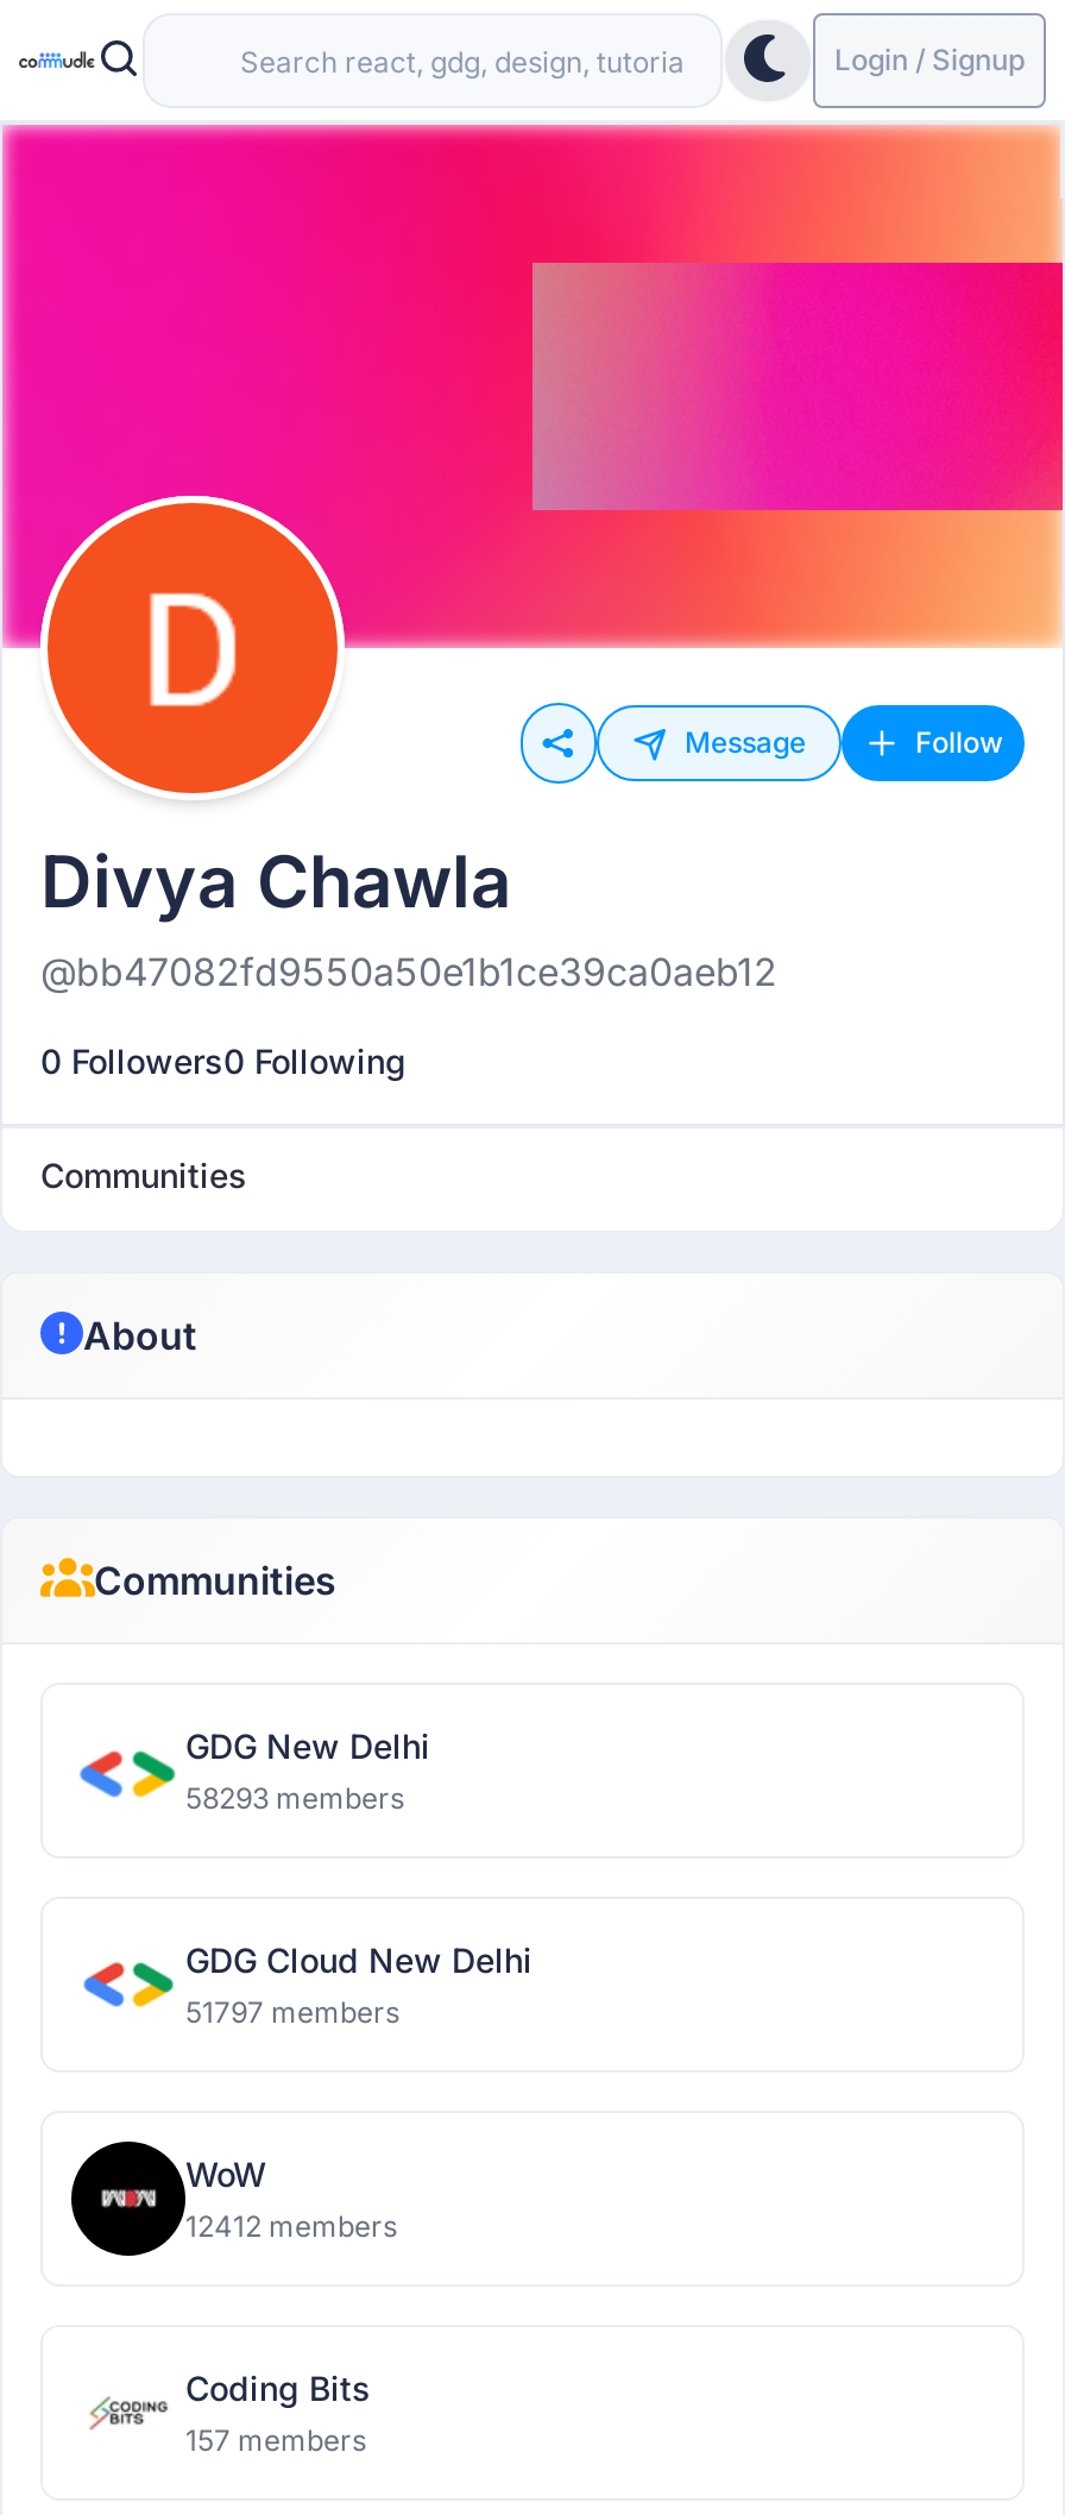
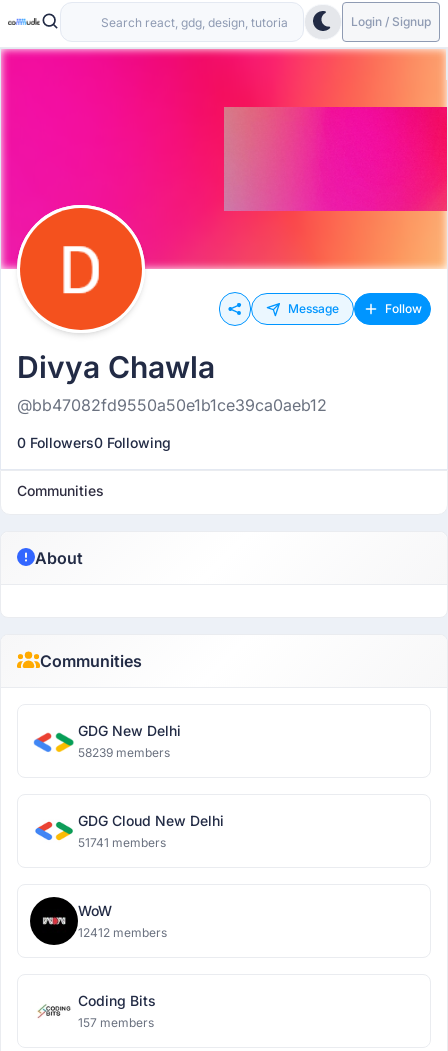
[185,1780,404,1816] 58293 members -> [78,745,170,760] 58239 members
[185,1994,399,2030] 51797 members -> [78,835,166,850] 51741 members

